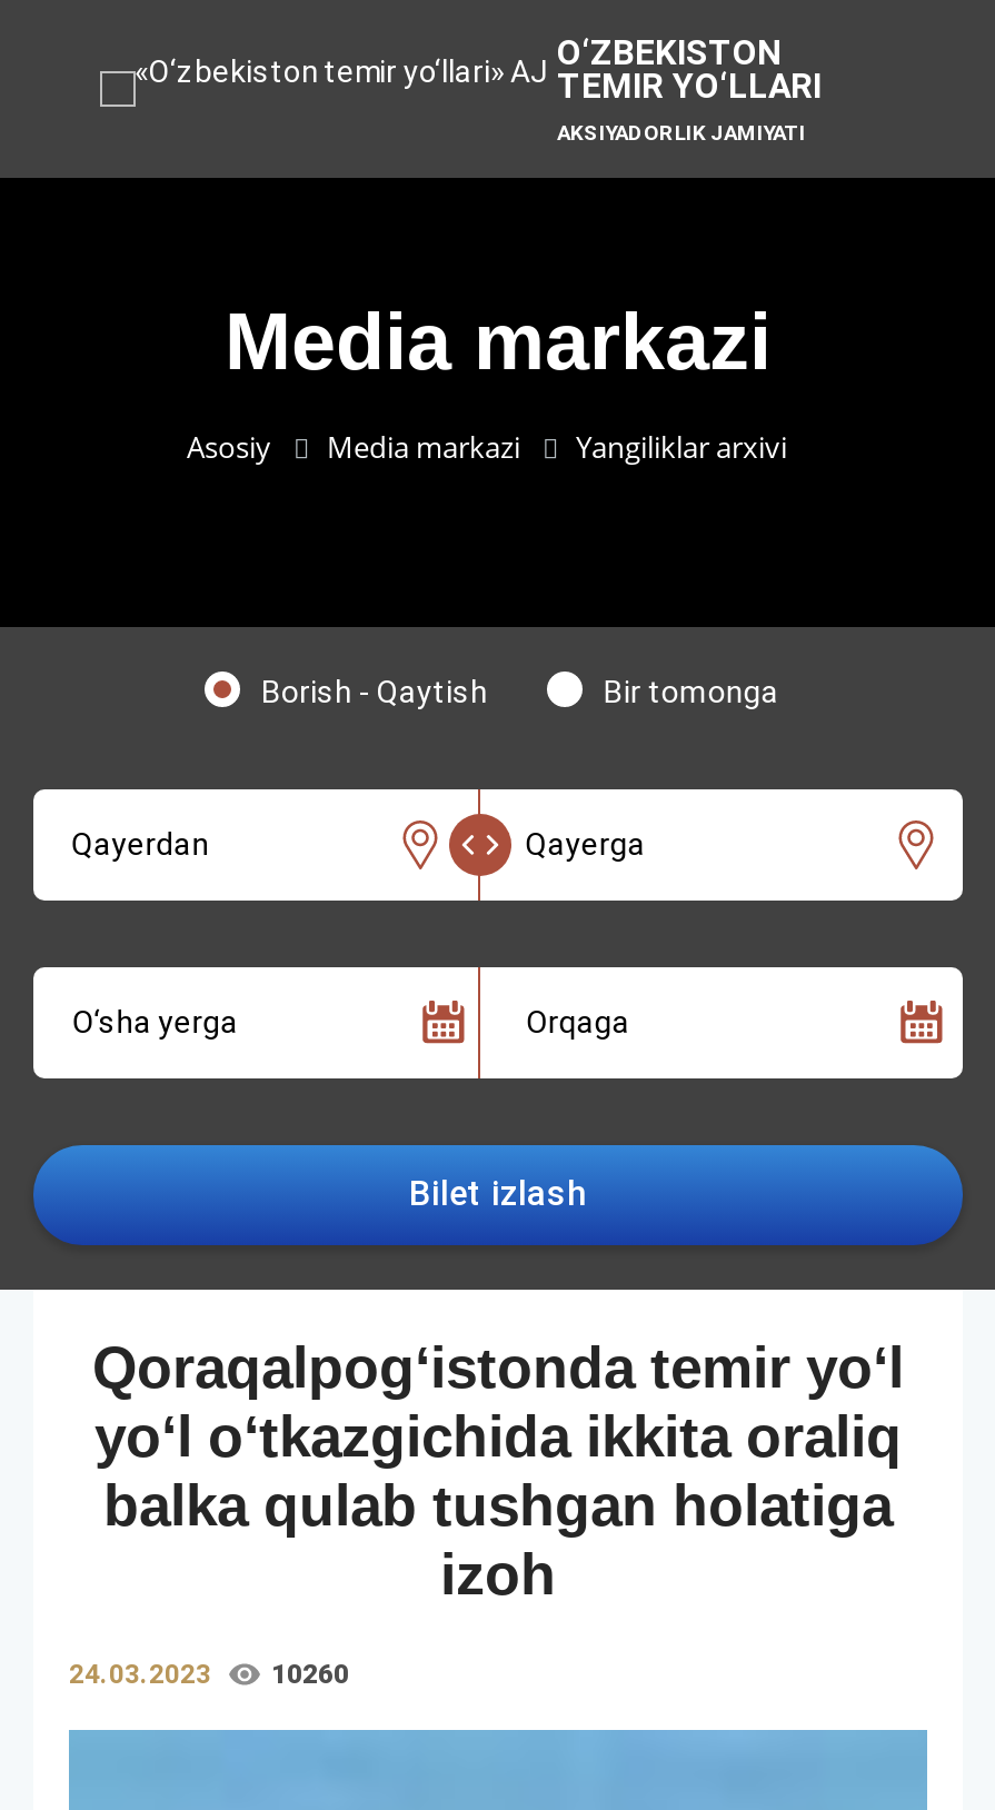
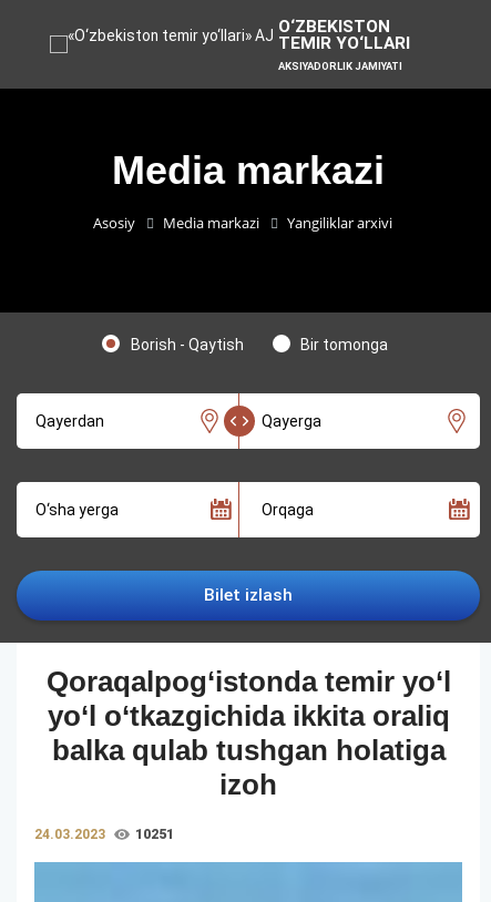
[69,1658,349,1689] 24.03.2023 10260 -> [34,826,174,842] 24.03.2023 10251

